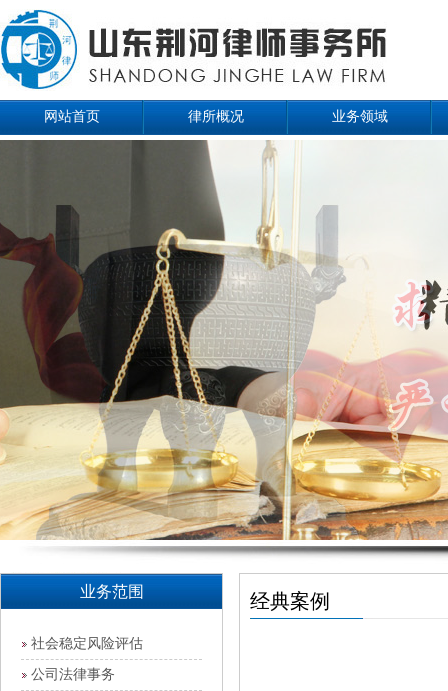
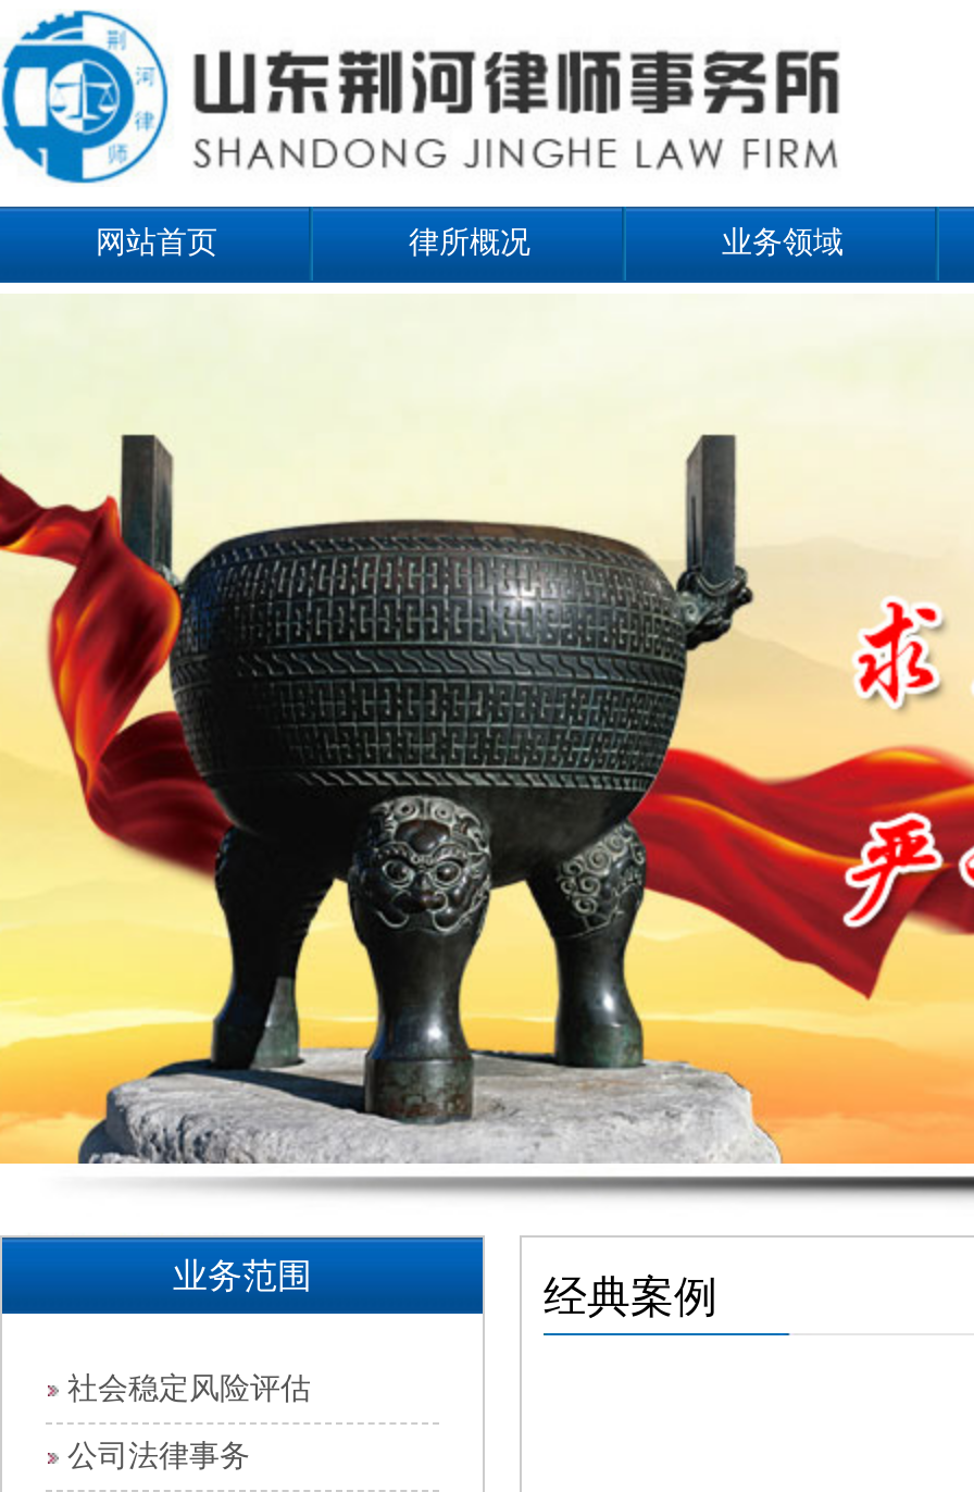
[3,139,445,541] [image] -> [7,294,967,1164] [image]

